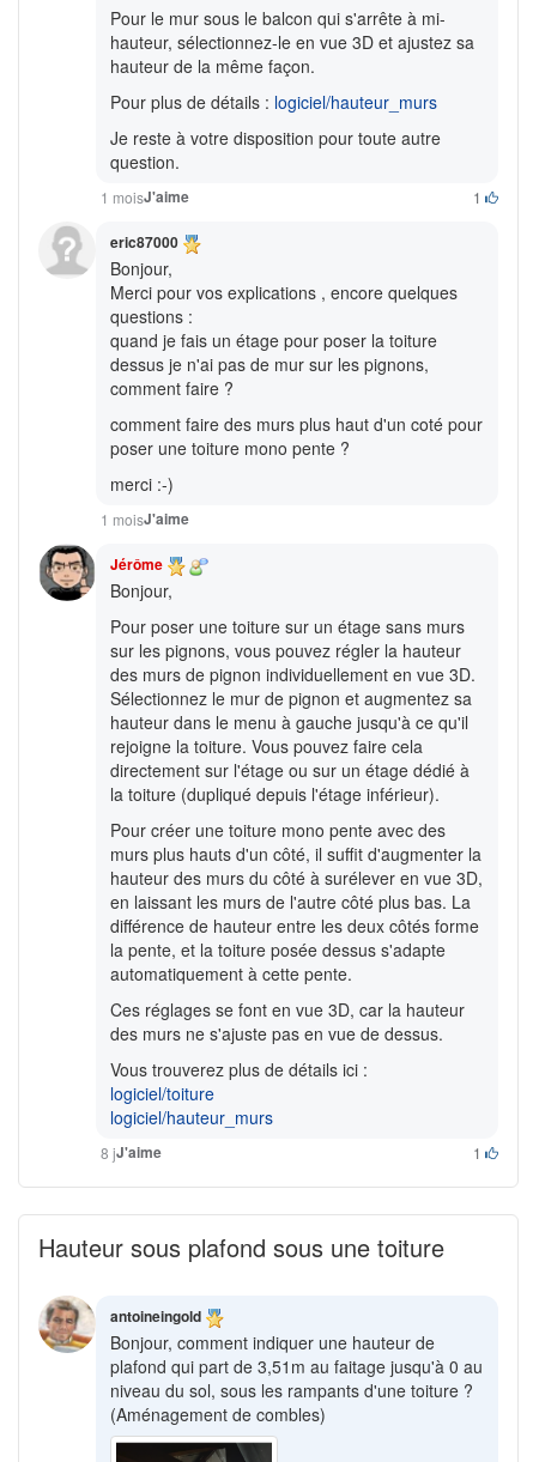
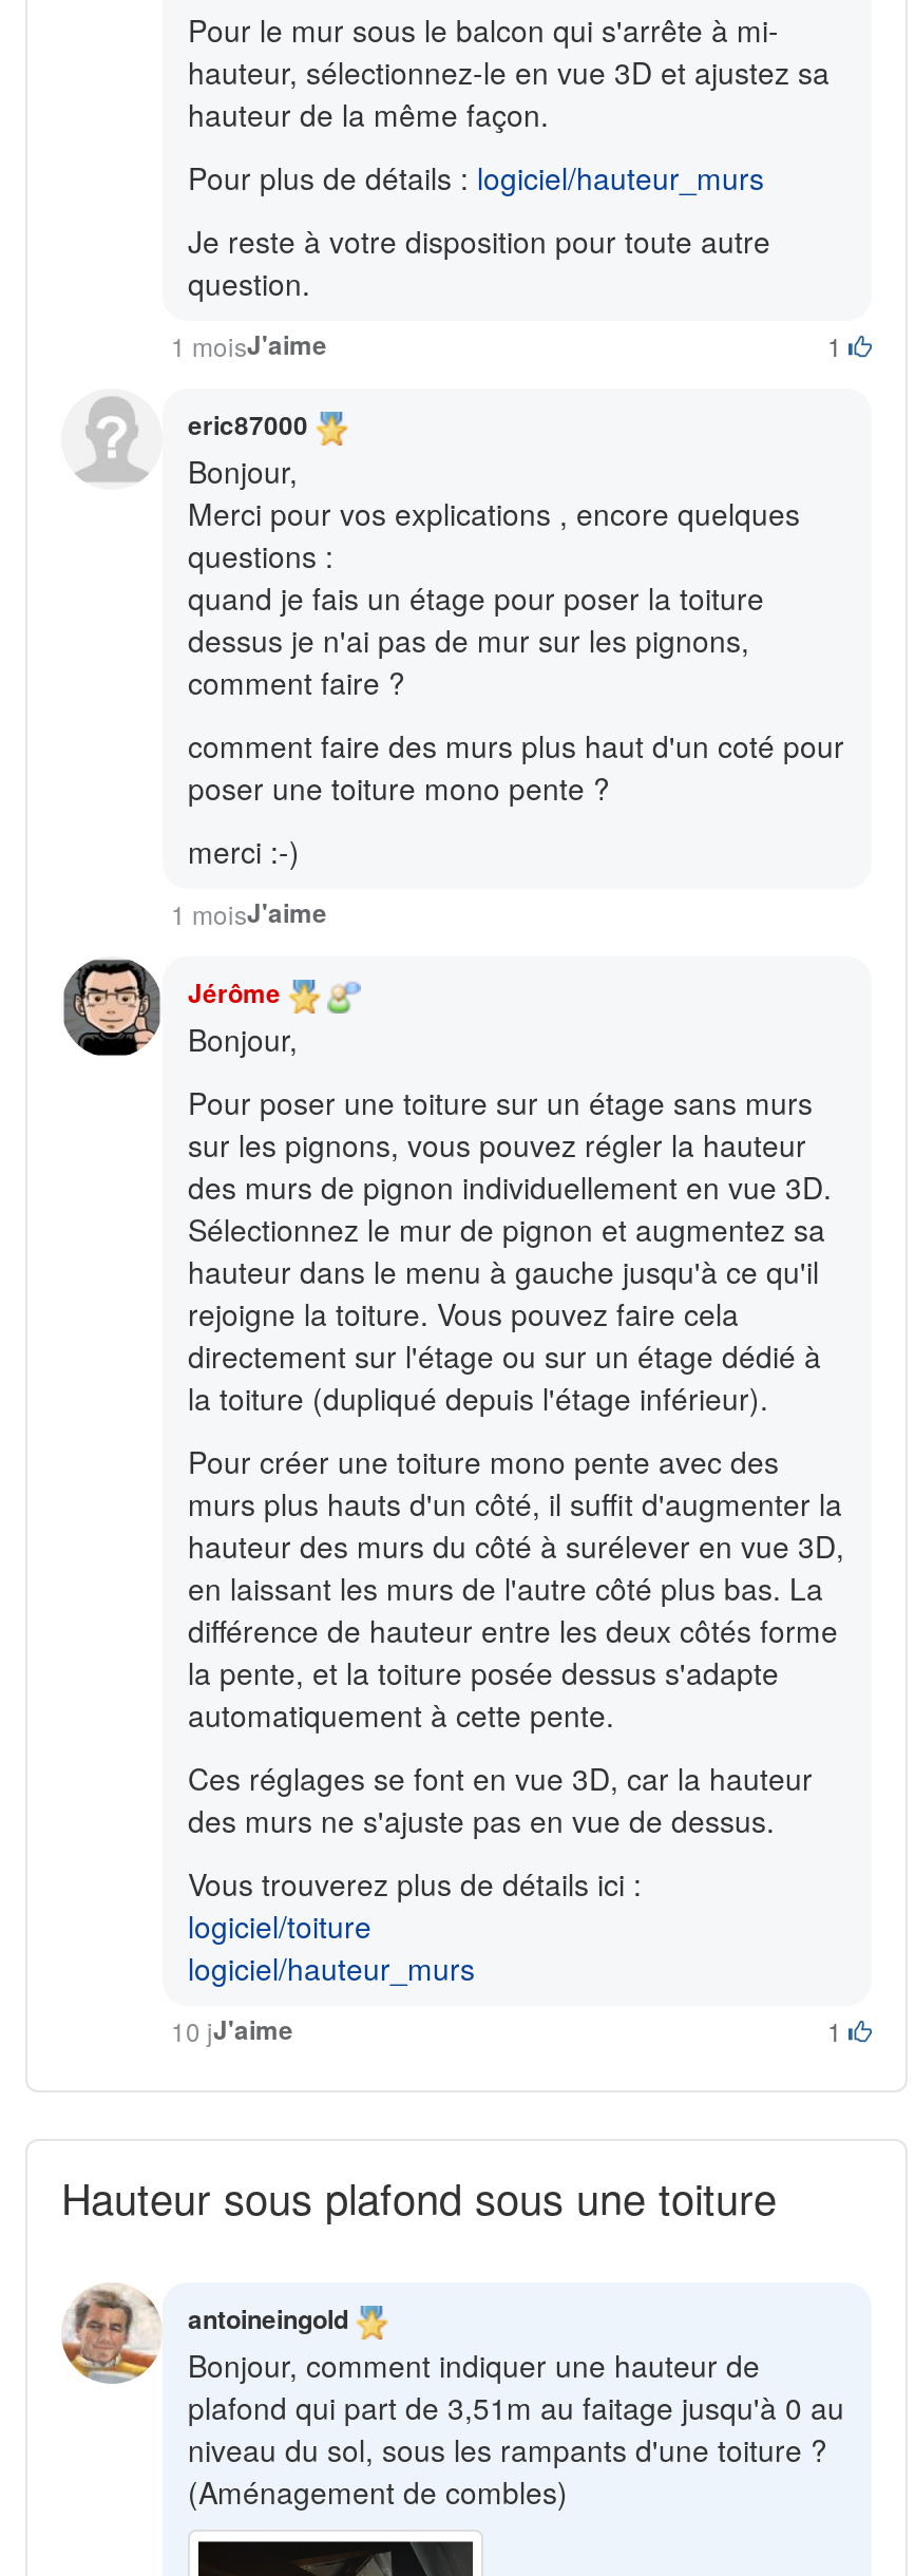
[101,1141,162,1163] 8 j J'aime -> [171,2011,293,2049] 10 j J'aime

